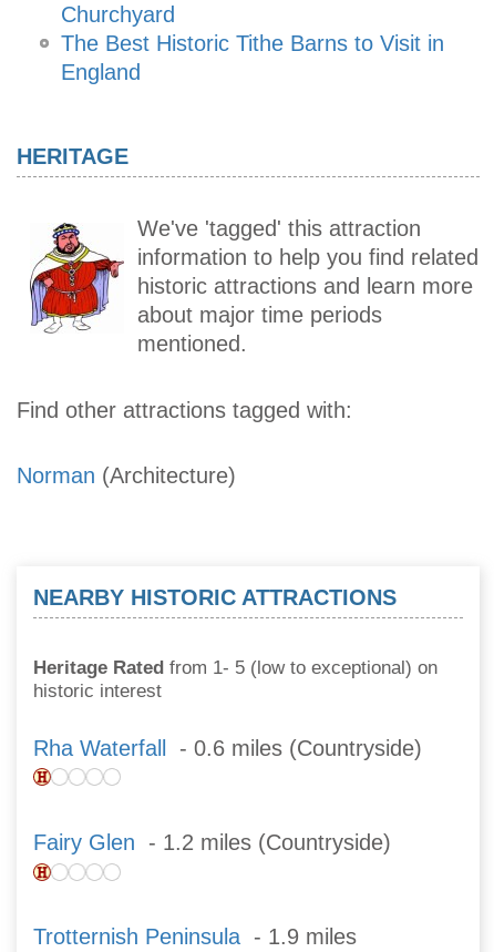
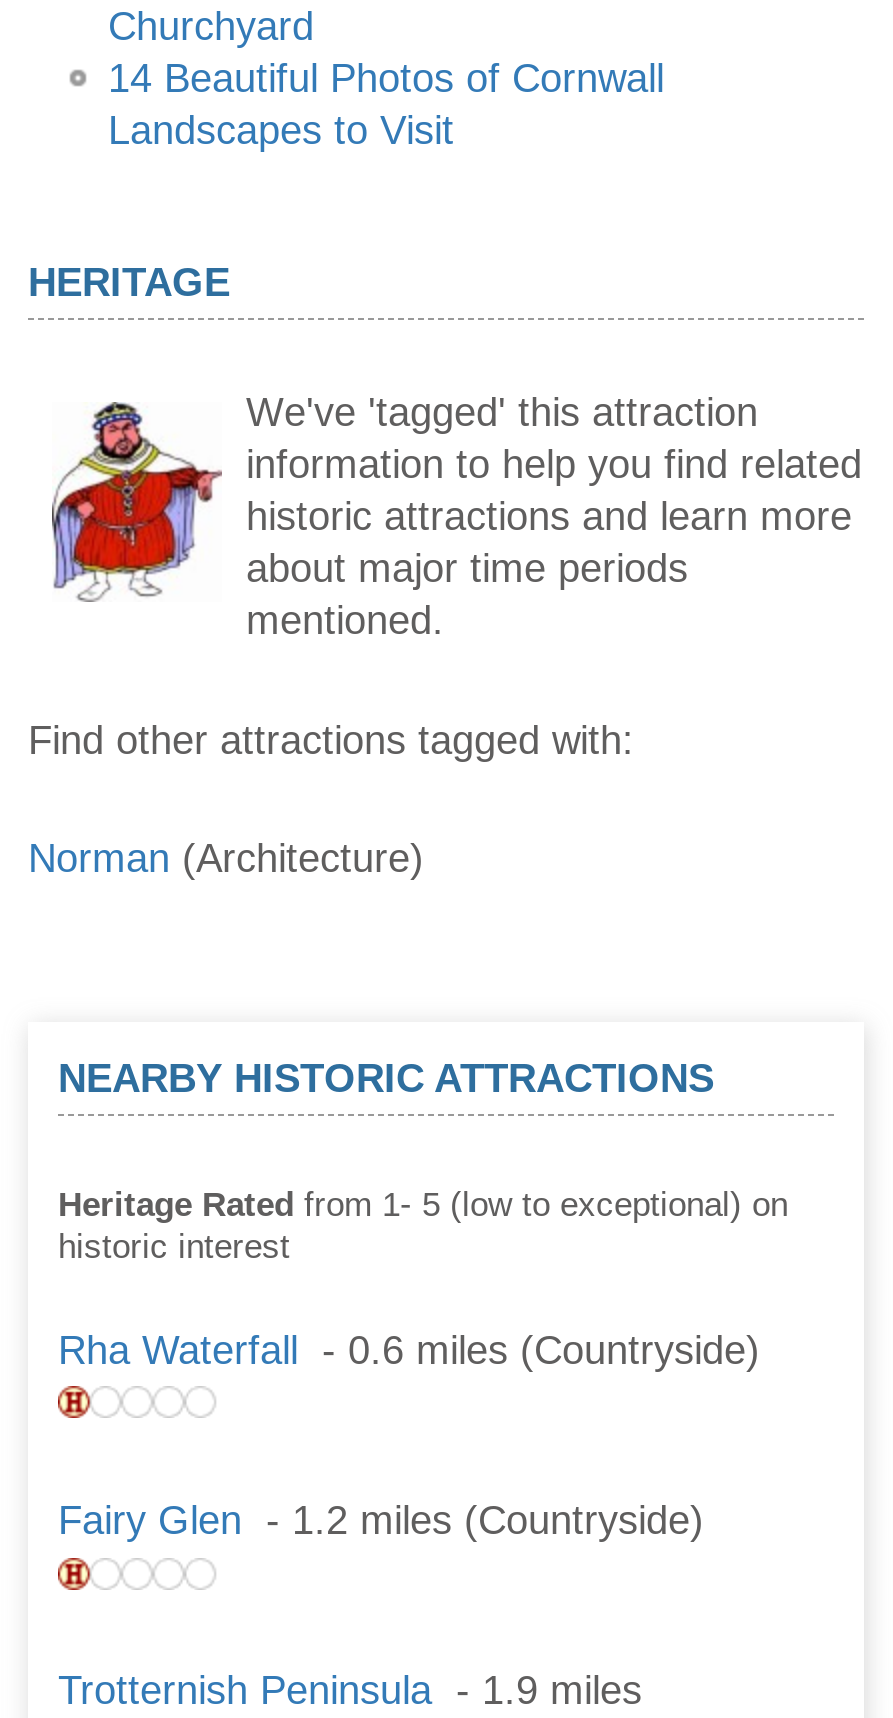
[61,31,444,84] The Best Historic Tithe Barns to Visit in | England -> [108,56,664,152] 14 Beautiful Photos of Cornwall | Landscapes to Visit

